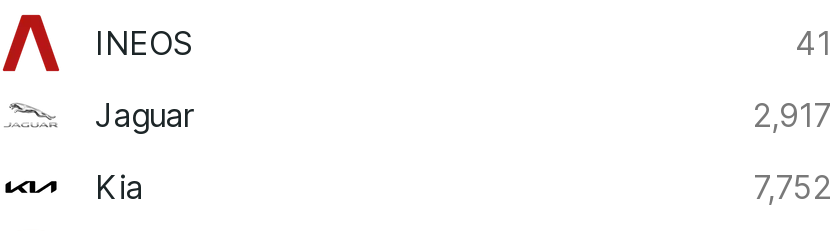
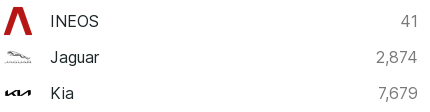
[753,94,831,134] 2,917 -> [376,46,418,66] 2,874
[753,166,831,206] 7,752 -> [378,82,418,102] 7,679

